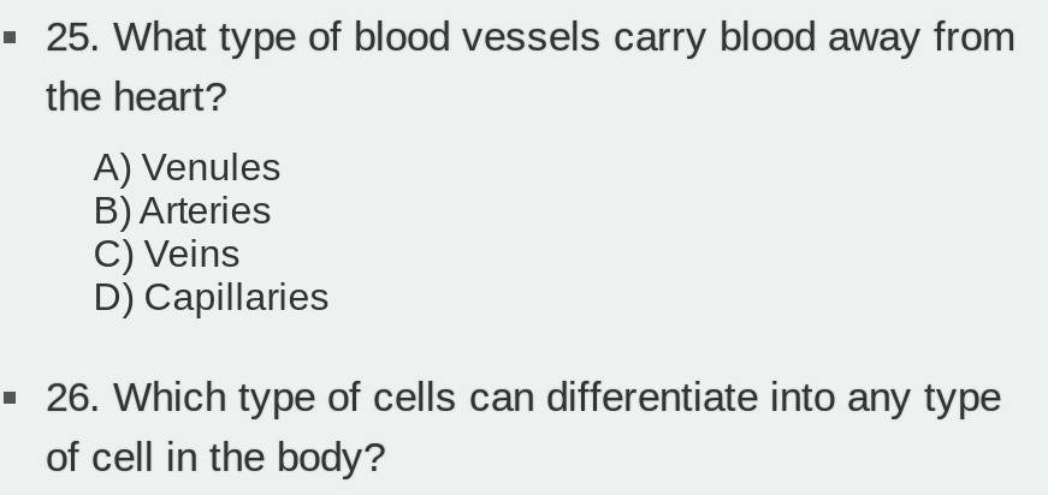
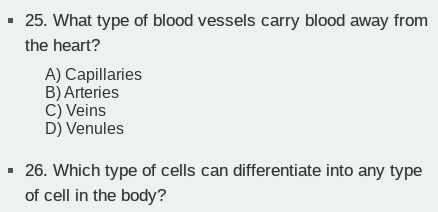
[93,147,281,188] A) Venules -> [45,66,142,83] A) Capillaries
[93,277,329,318] D) Capillaries -> [45,120,124,137] D) Venules

